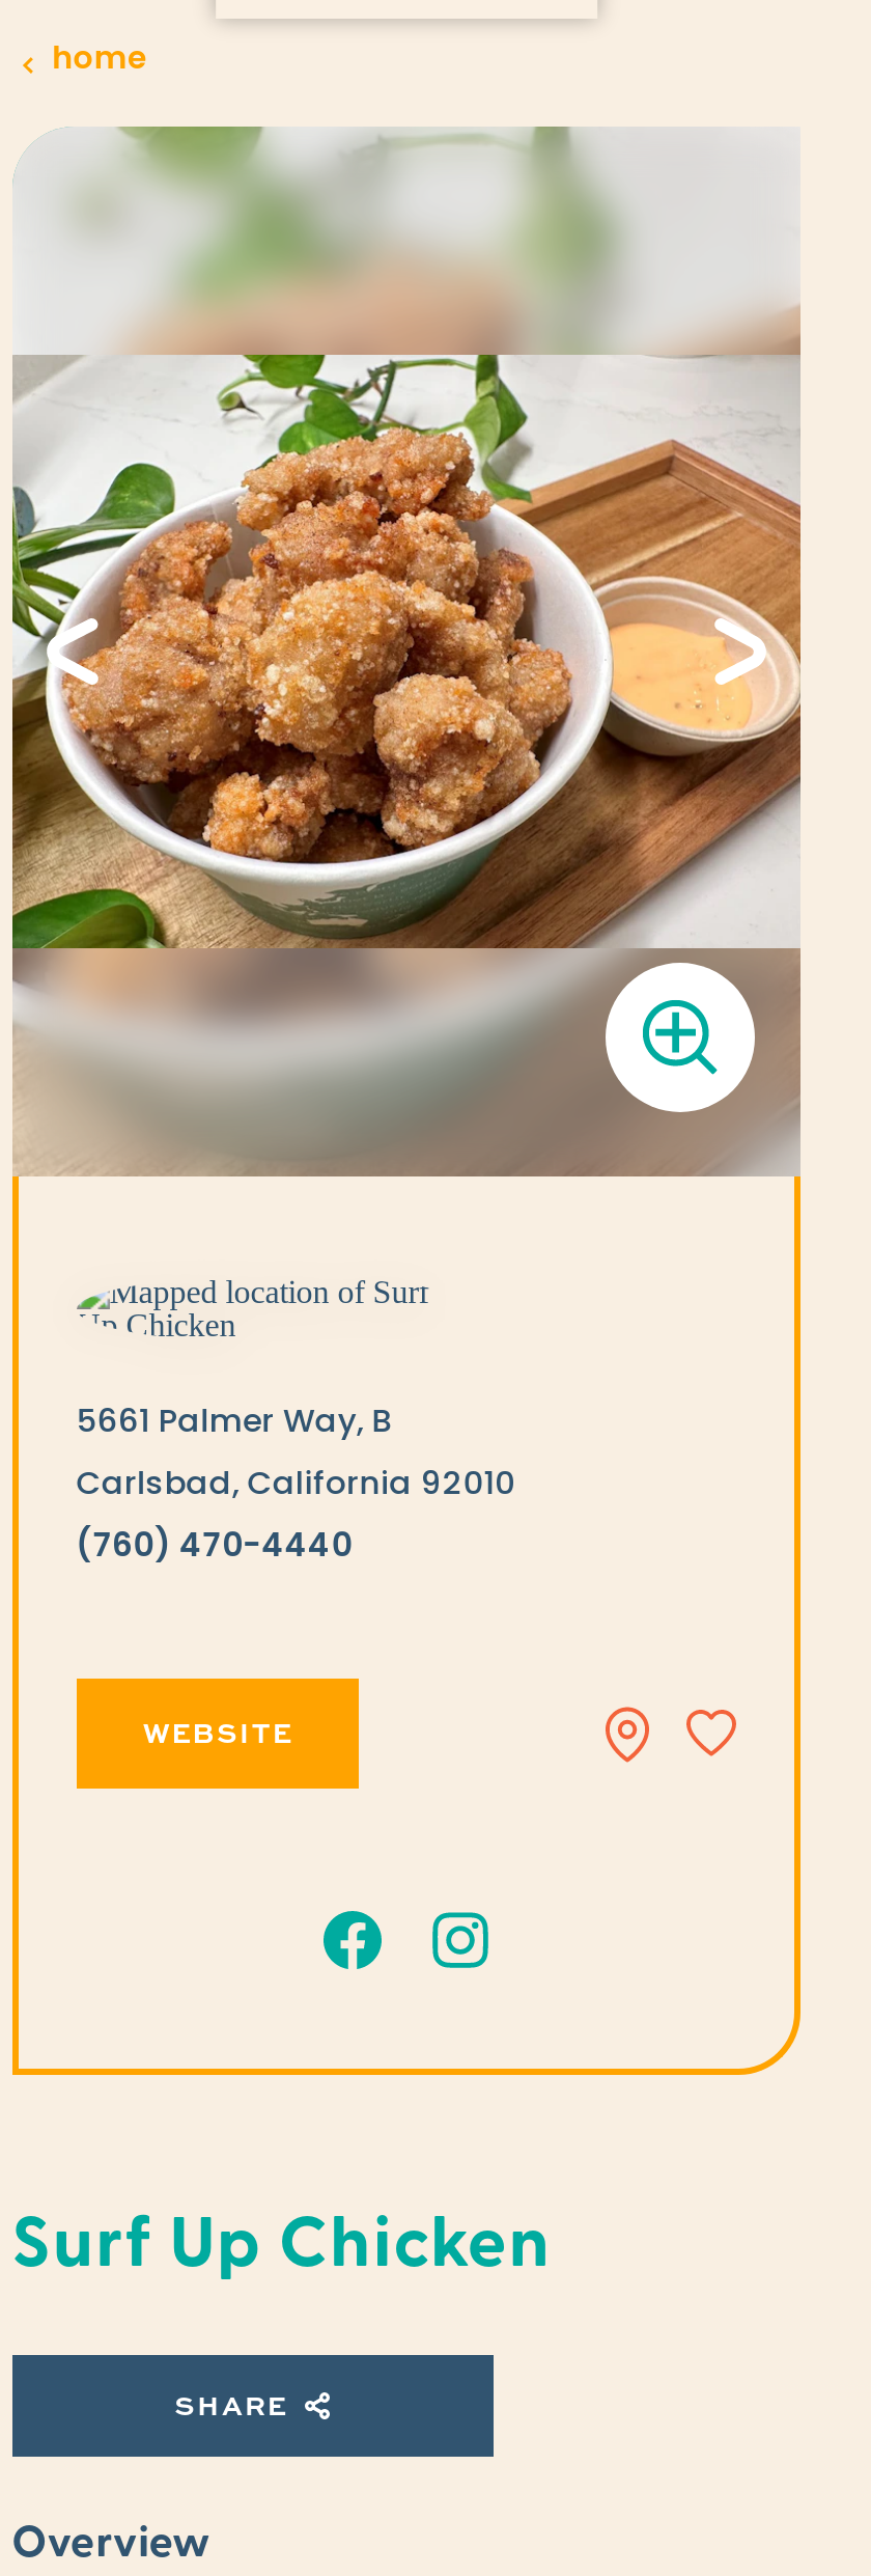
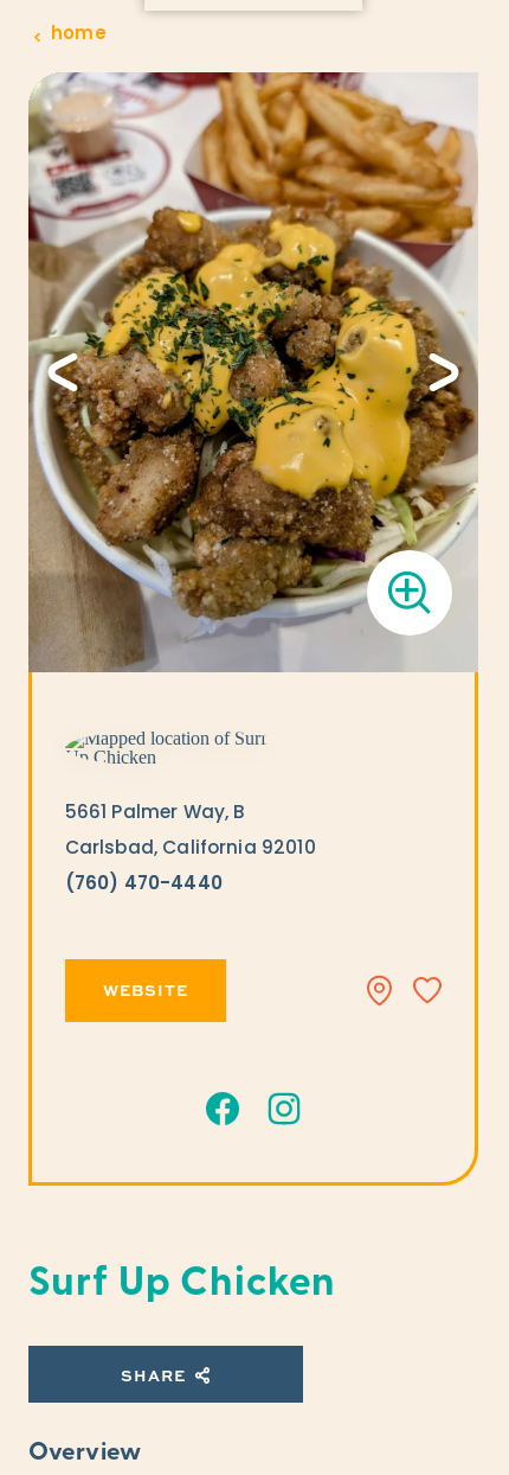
[12,124,803,1176] [image] -> [27,71,478,672] [image]

